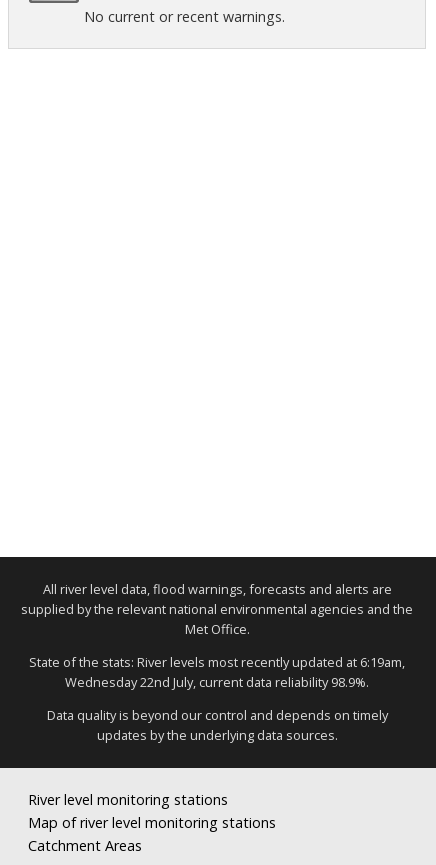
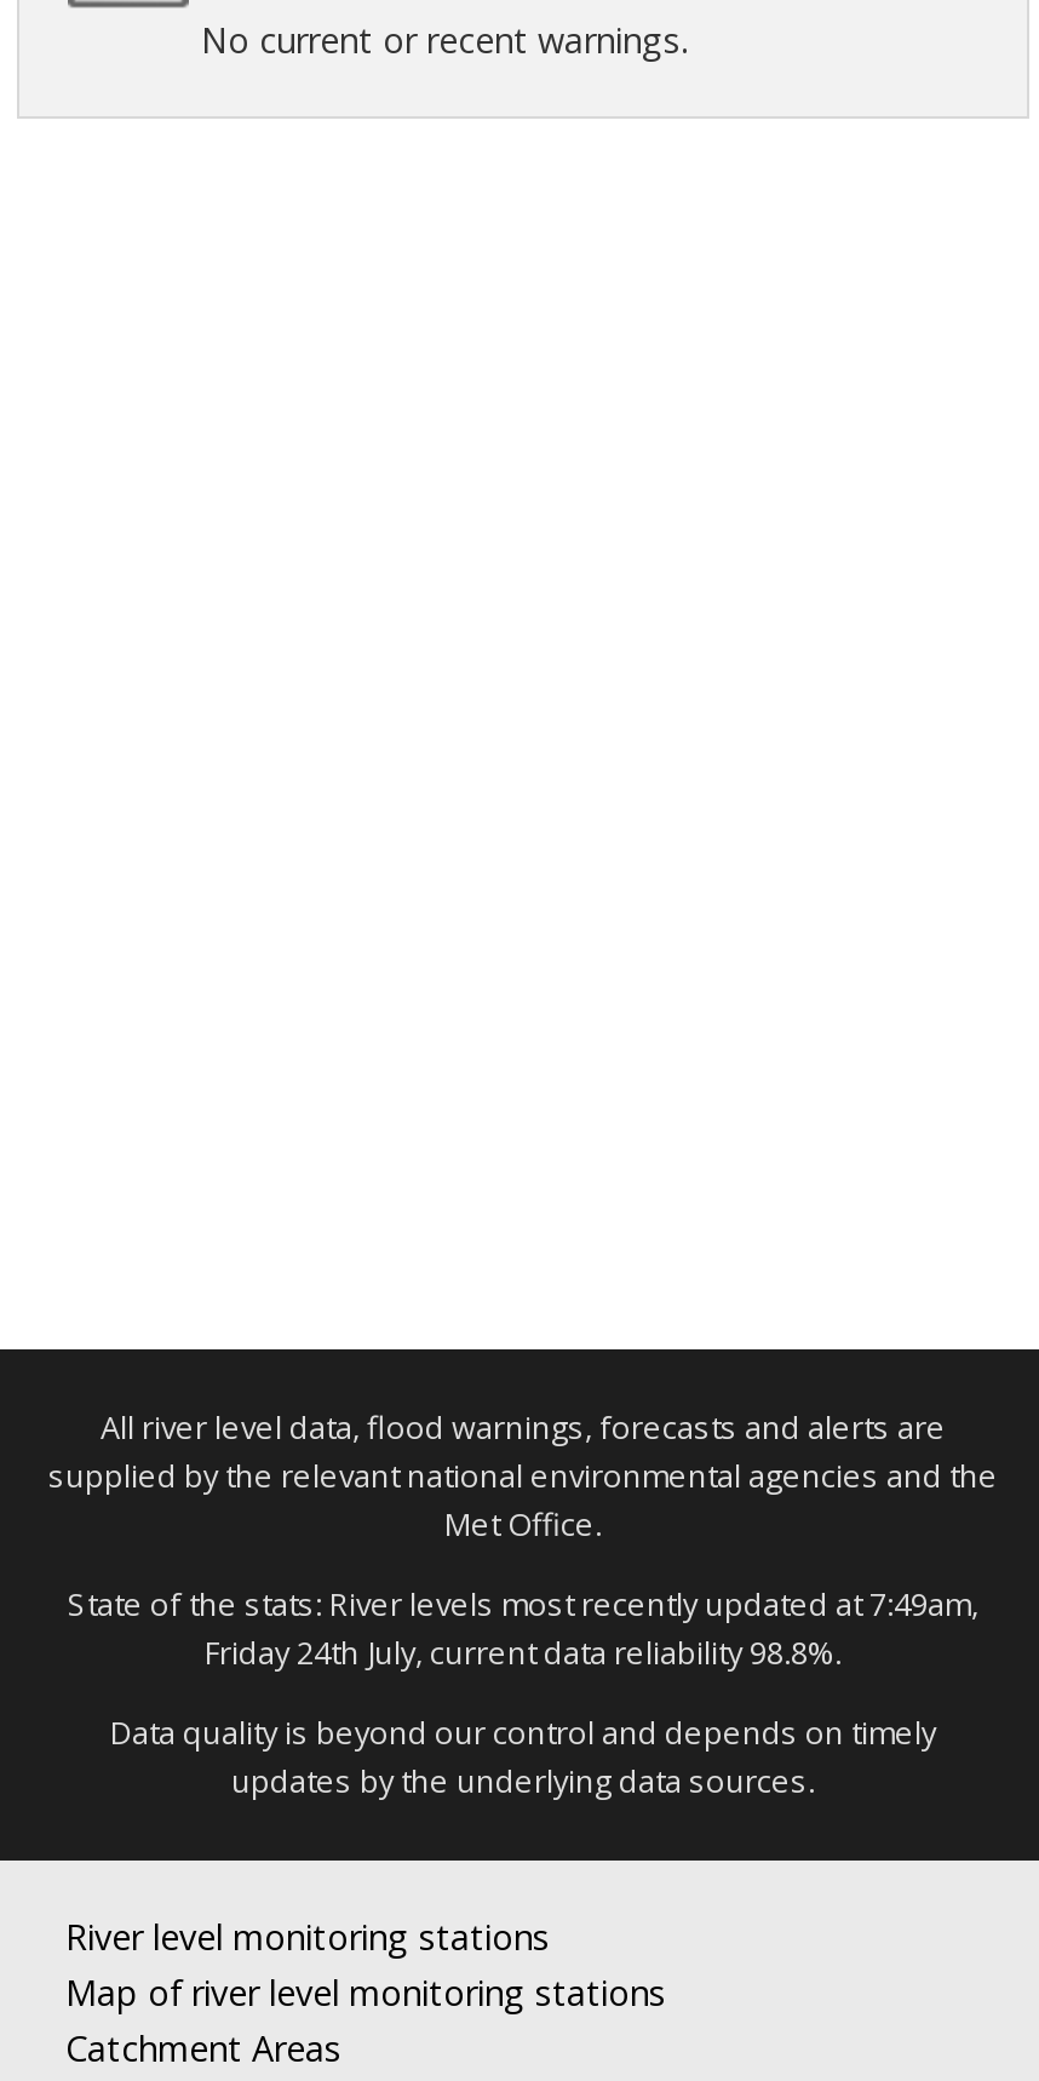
[29,653,405,671] State of the stats: River levels most recently updated at 6:19am, -> [68,1582,978,1626] State of the stats: River levels most recently updated at 7:49am,
[65,673,369,691] Wednesday 22nd July, current data reliability 98.9%. -> [205,1631,842,1674] Friday 24th July, current data reliability 98.8%.

